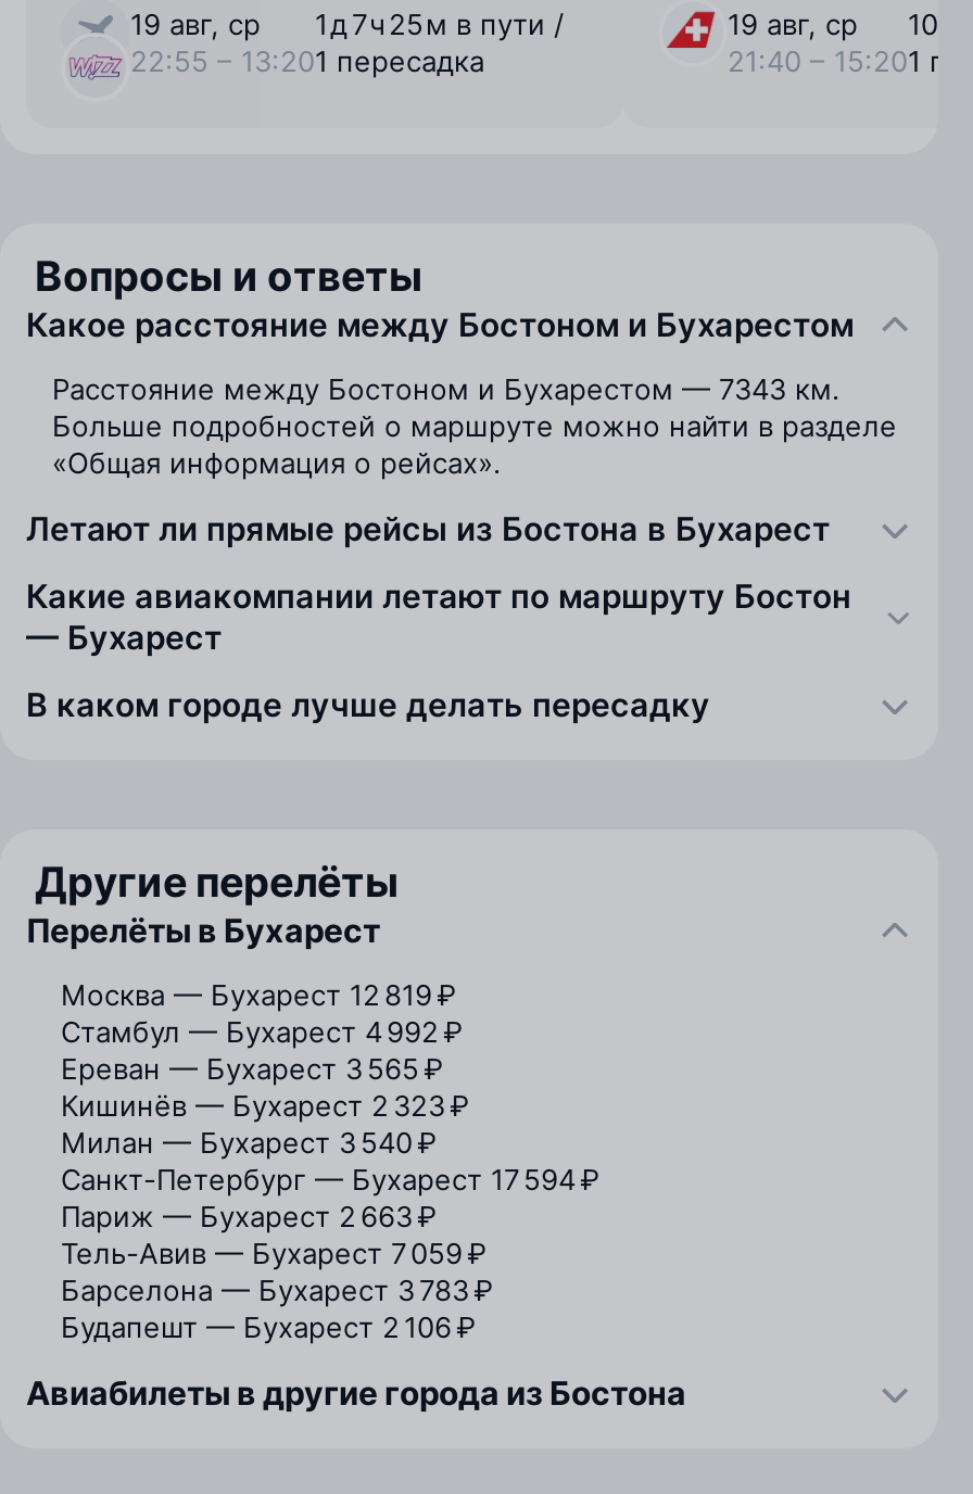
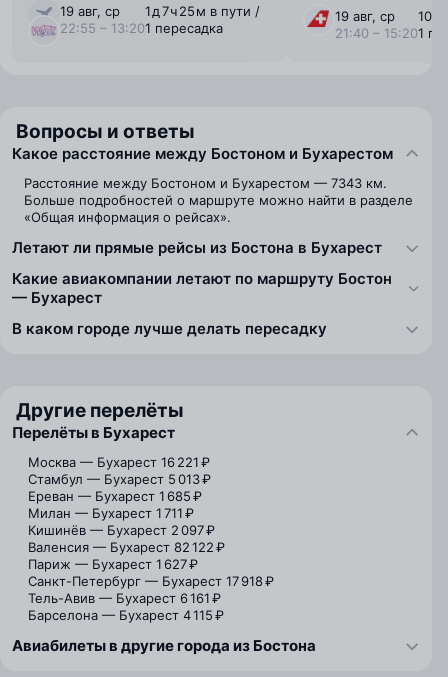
[61,977,456,1012] Москва — Бухарест 12 819 ₽ -> [28,454,210,470] Москва — Бухарест 16 221 ₽
[61,1014,463,1049] Стамбул — Бухарест 4 992 ₽ -> [28,471,211,487] Стамбул — Бухарест 5 013 ₽
[61,1051,443,1086] Ереван — Бухарест 3 565 ₽ -> [28,488,202,504] Ереван — Бухарест 1 685 ₽
[61,1088,469,1123] Кишинёв — Бухарест 2 323 ₽ -> [28,505,194,521] Милан — Бухарест 1 711 ₽
[61,1125,437,1160] Милан — Бухарест 3 540 ₽ -> [28,522,215,538] Кишинёв — Бухарест 2 097 ₽
[61,1162,599,1197] Санкт-Петербург — Бухарест 17 594 ₽ -> [28,539,225,555] Валенсия — Бухарест 82 122 ₽
[61,1199,437,1233] Париж — Бухарест 2 663 ₽ -> [28,556,198,572] Париж — Бухарест 1 627 ₽
[61,1236,486,1270] Тель-Авив — Бухарест 7 059 ₽ -> [28,573,274,589] Санкт-Петербург — Бухарест 17 918 ₽
[61,1273,493,1307] Барселона — Бухарест 3 783 ₽ -> [28,590,221,606] Тель-Авив — Бухарест 6 161 ₽
[61,1309,476,1344] Будапешт — Бухарест 2 106 ₽ -> [28,607,224,623] Барселона — Бухарест 4 115 ₽

